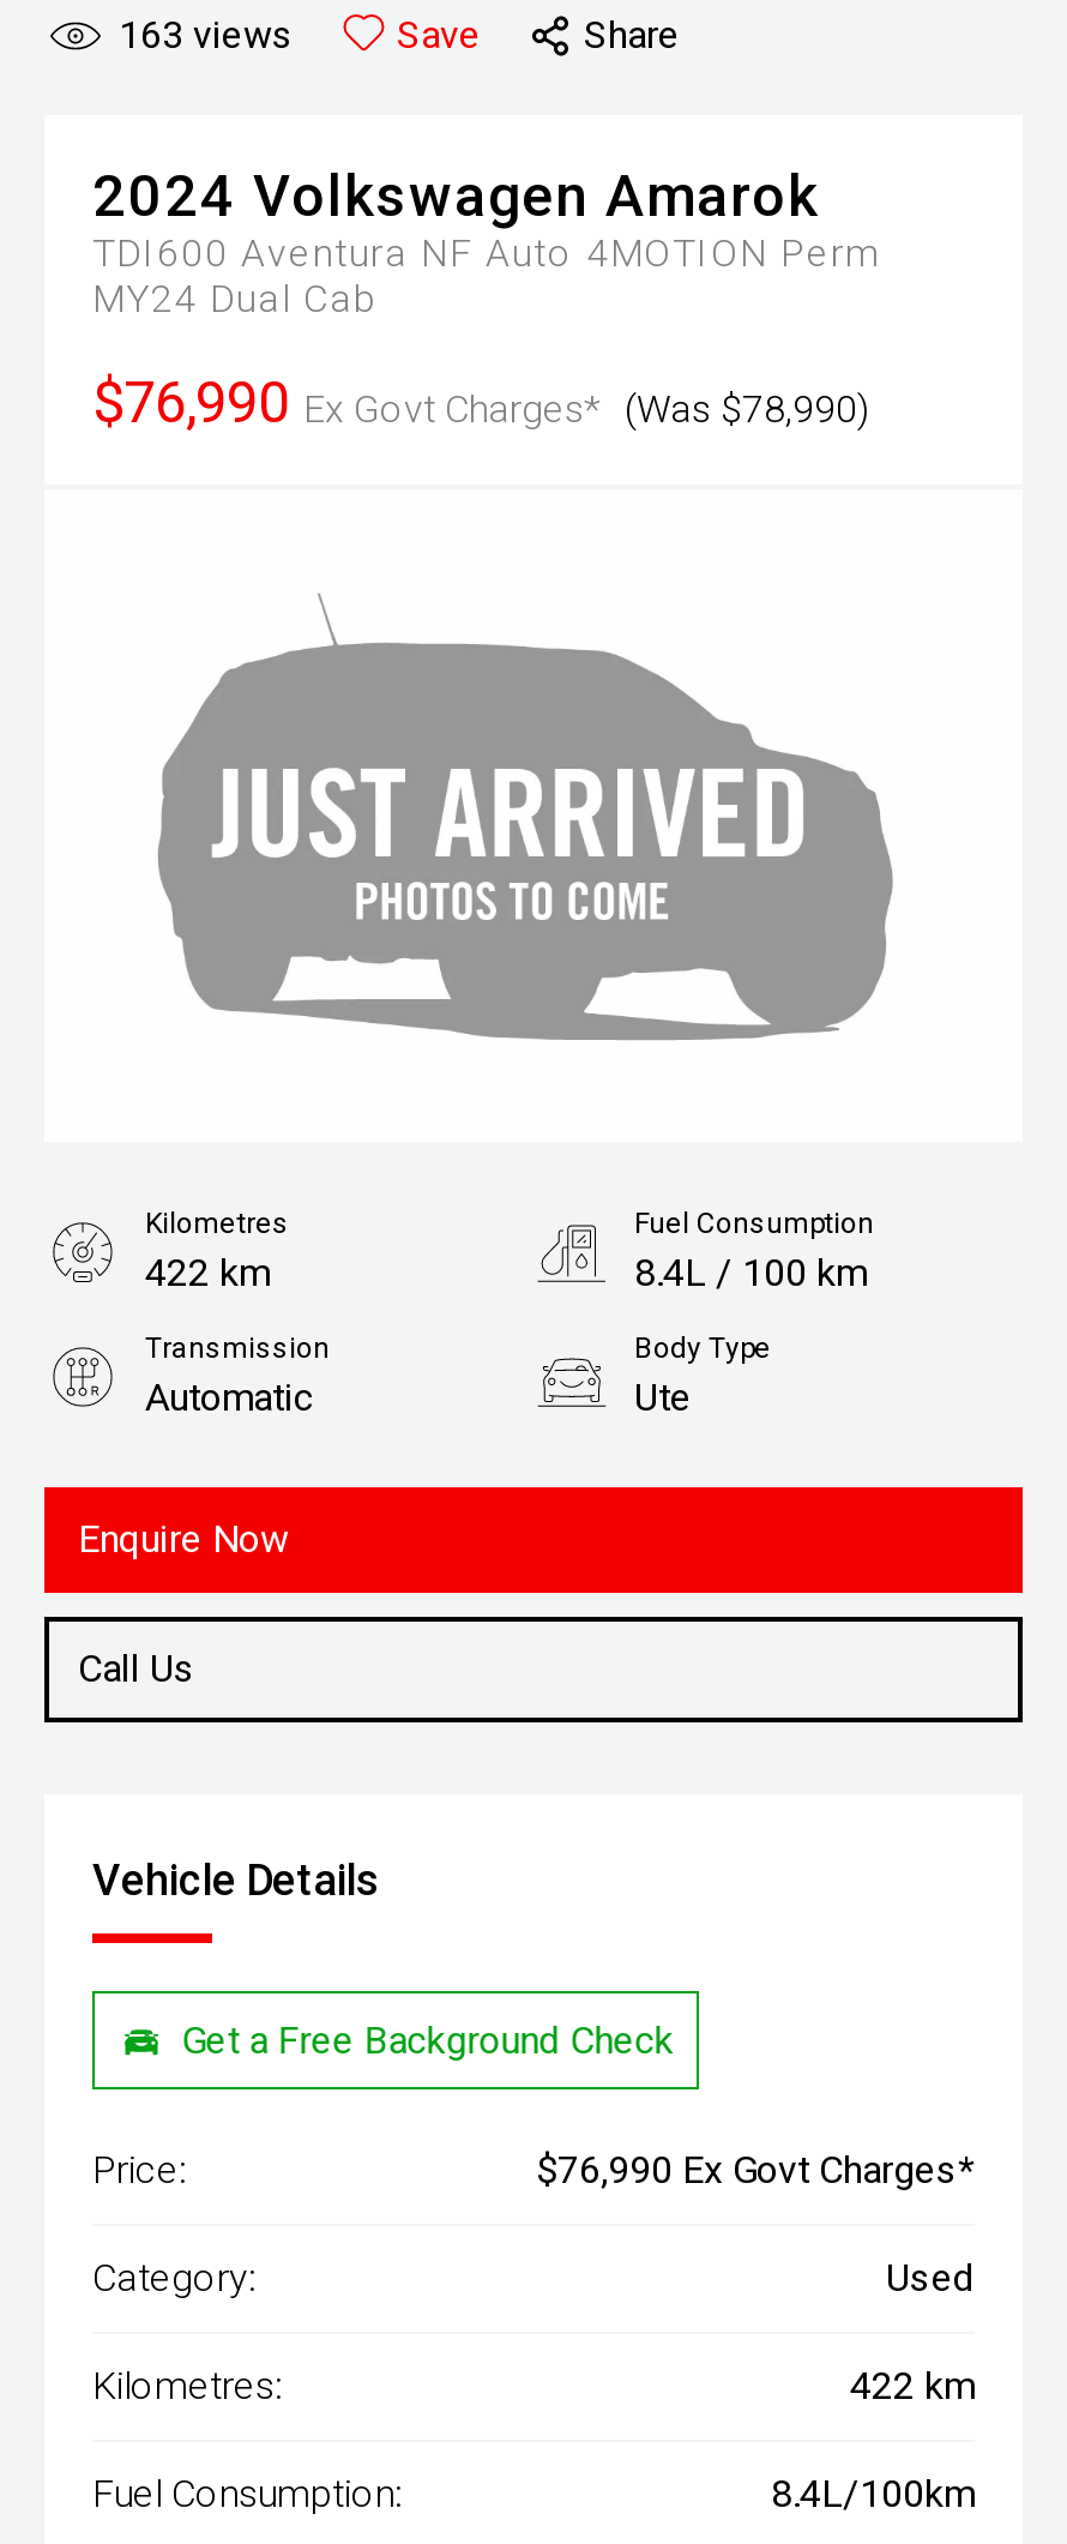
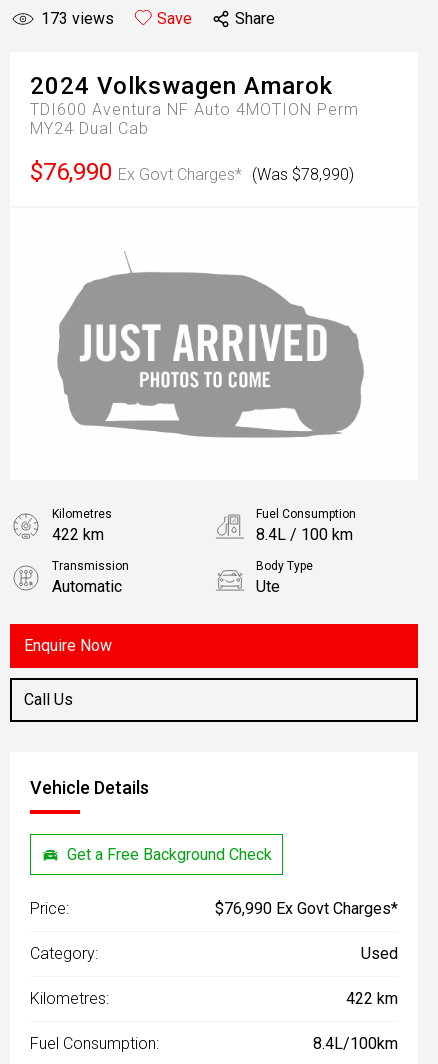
[119,12,294,58] 163 views -> [41,9,114,28] 173 views

